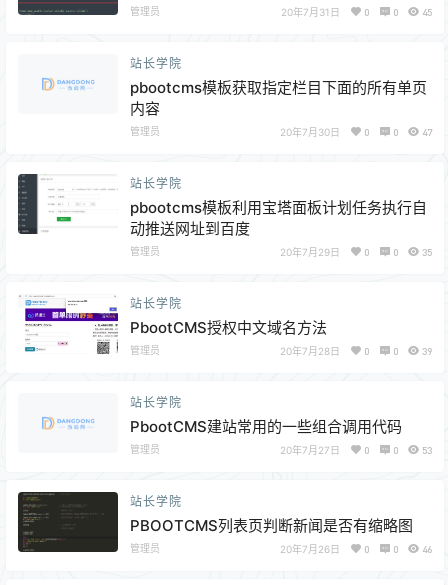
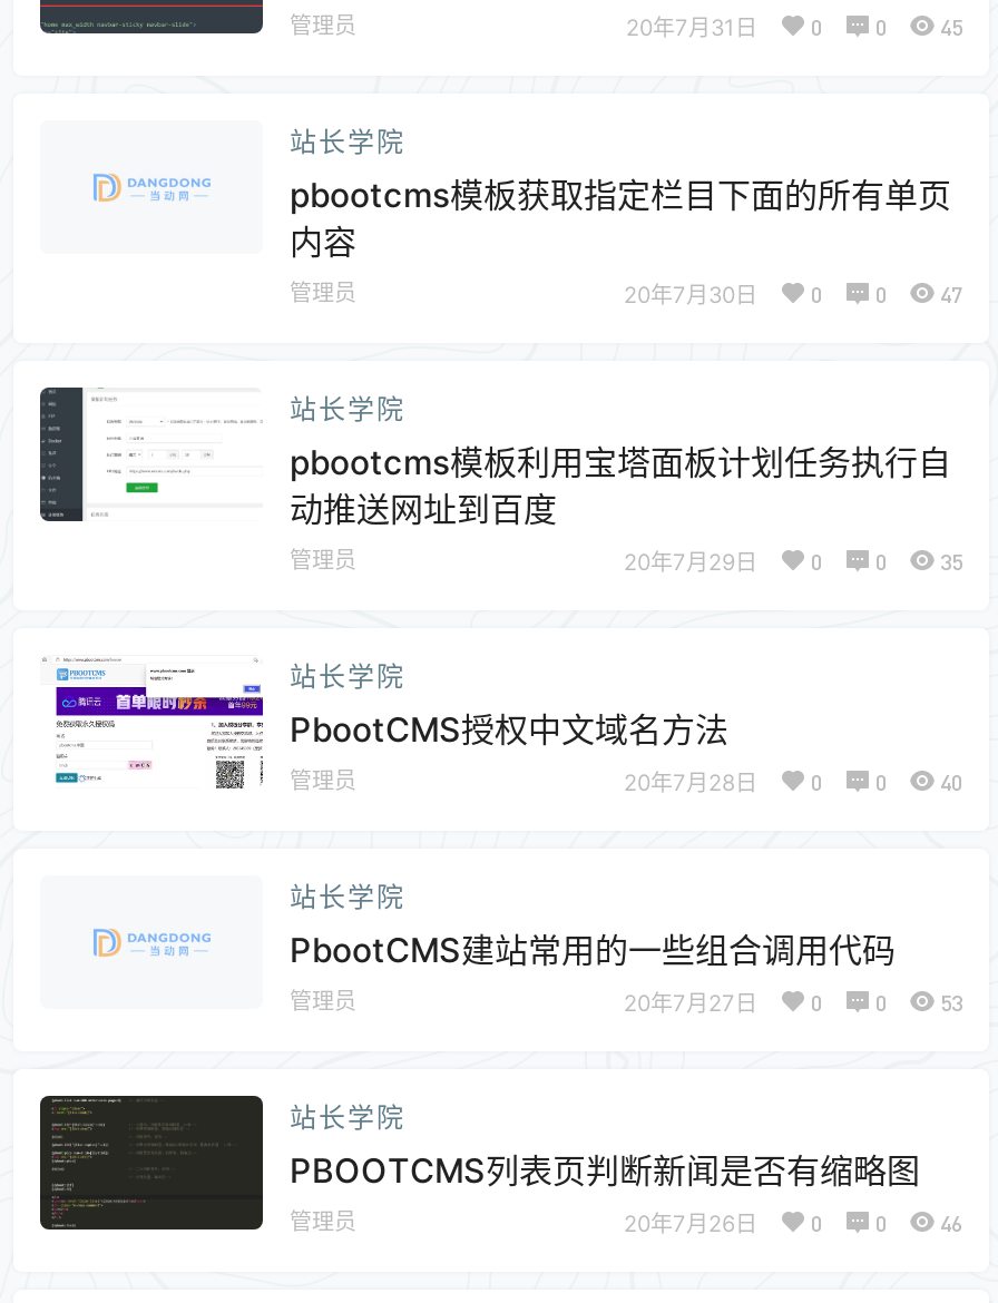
[280,345,432,357] 20年7月28日 0 0 39 -> [624,768,962,795] 20年7月28日 0 0 40

